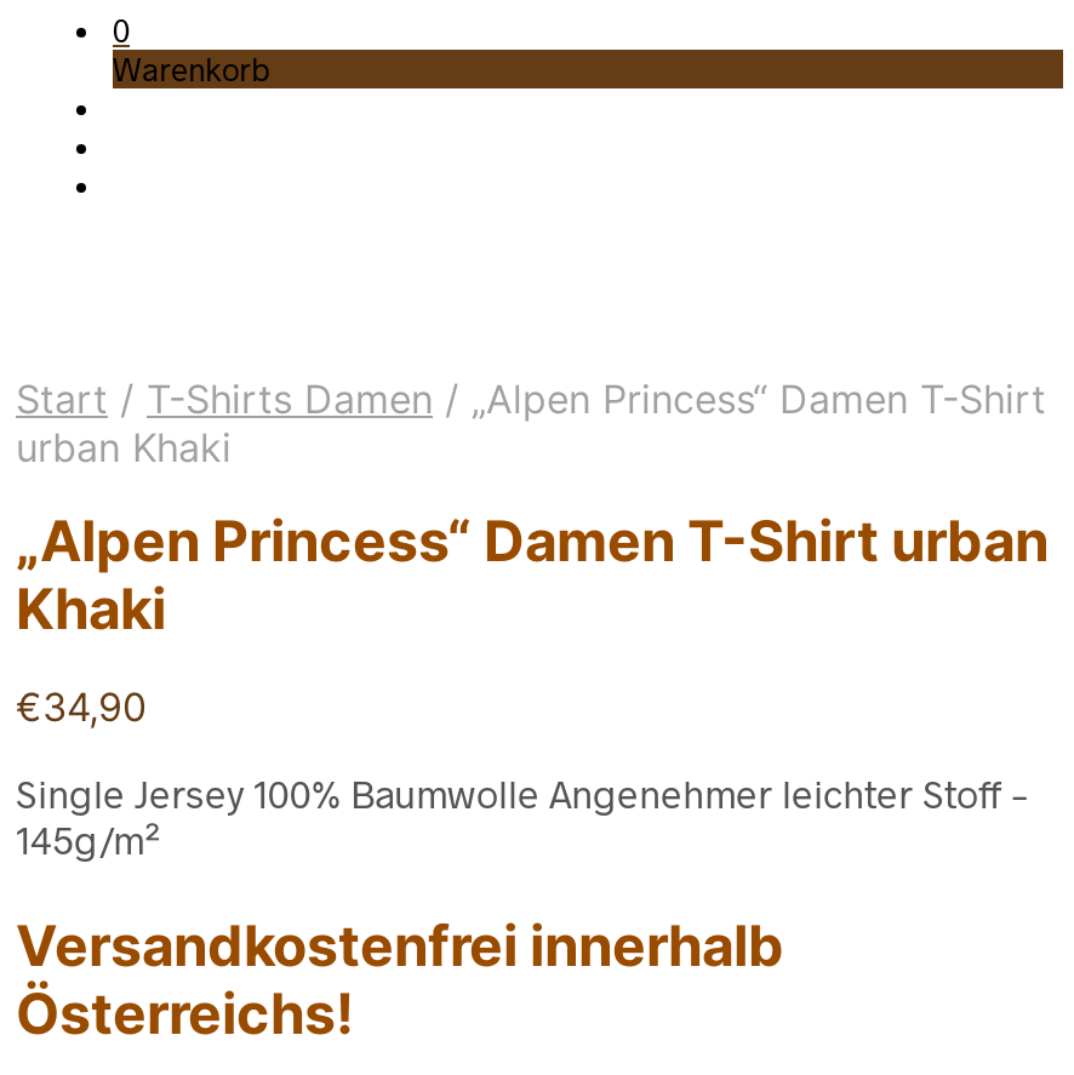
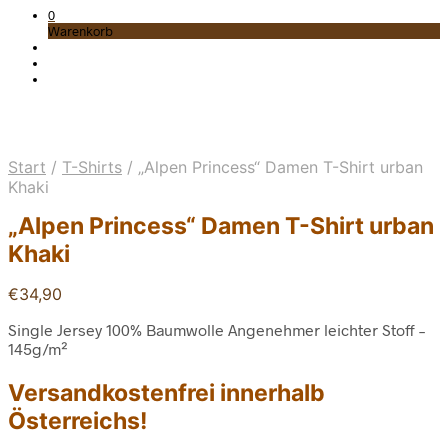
[16,374,1046,471] Start / T-Shirts Damen / „Alpen Princess“ Damen T-Shirt | urban Khaki -> [8,157,423,197] Start / T-Shirts / „Alpen Princess“ Damen T-Shirt urban | Khaki

